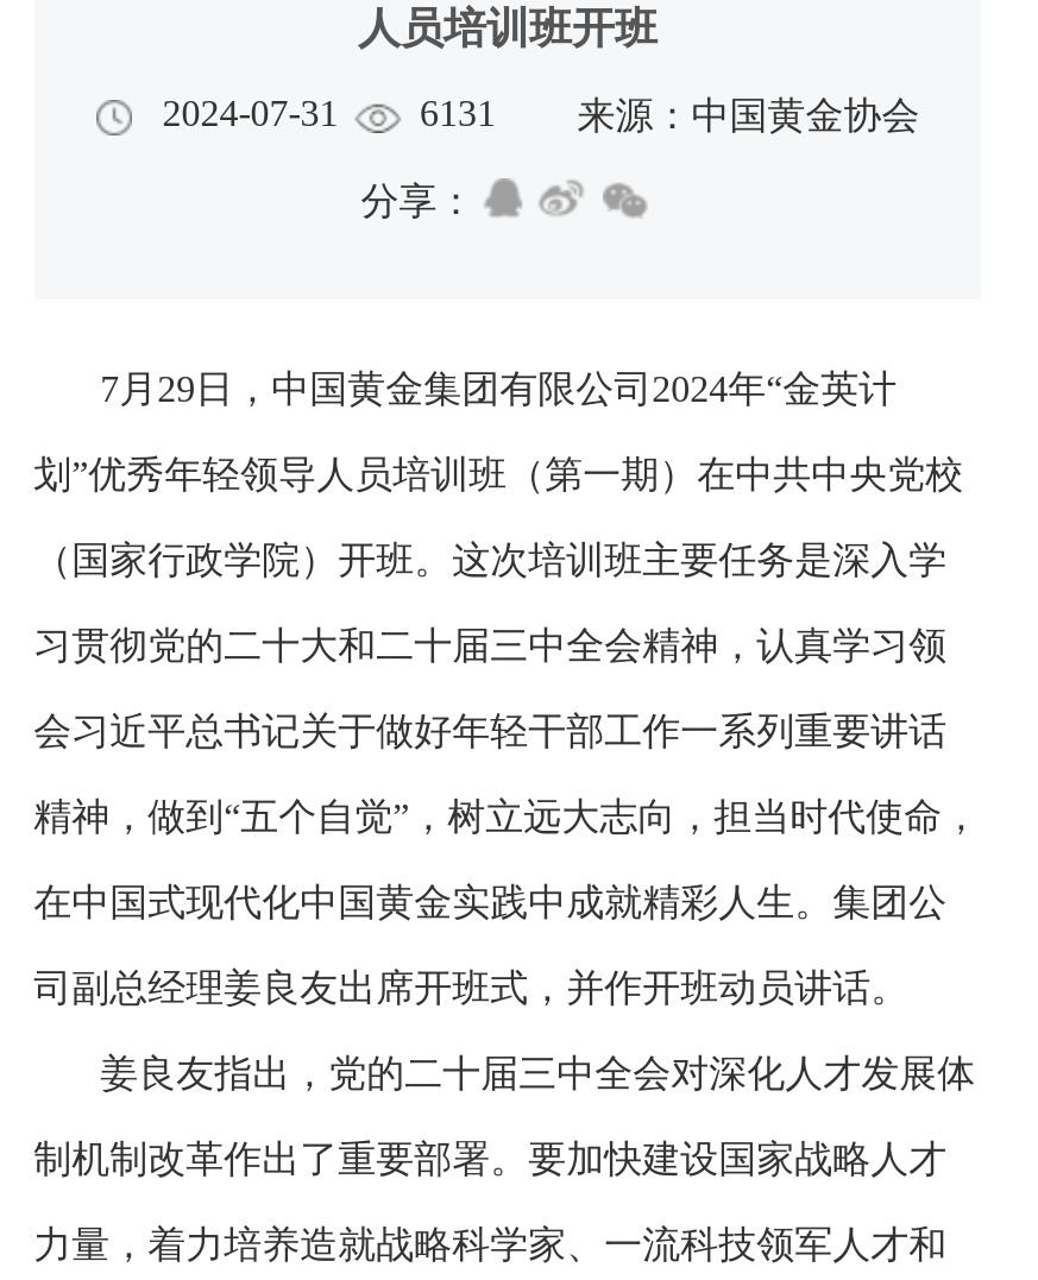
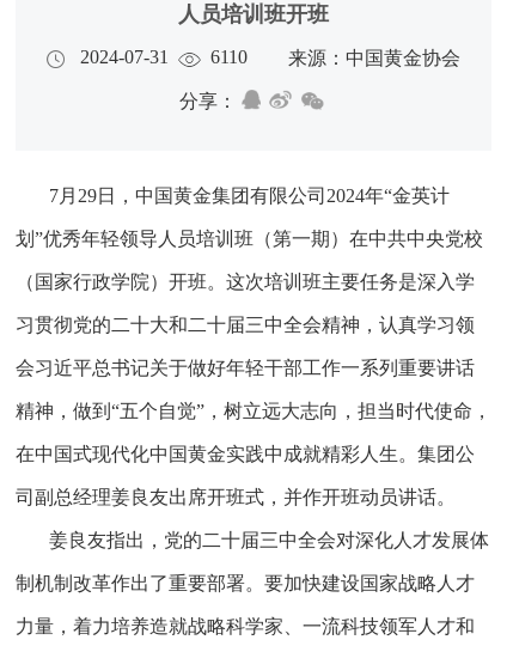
[420,93,496,133] 6131 -> [210,47,247,67] 6110

